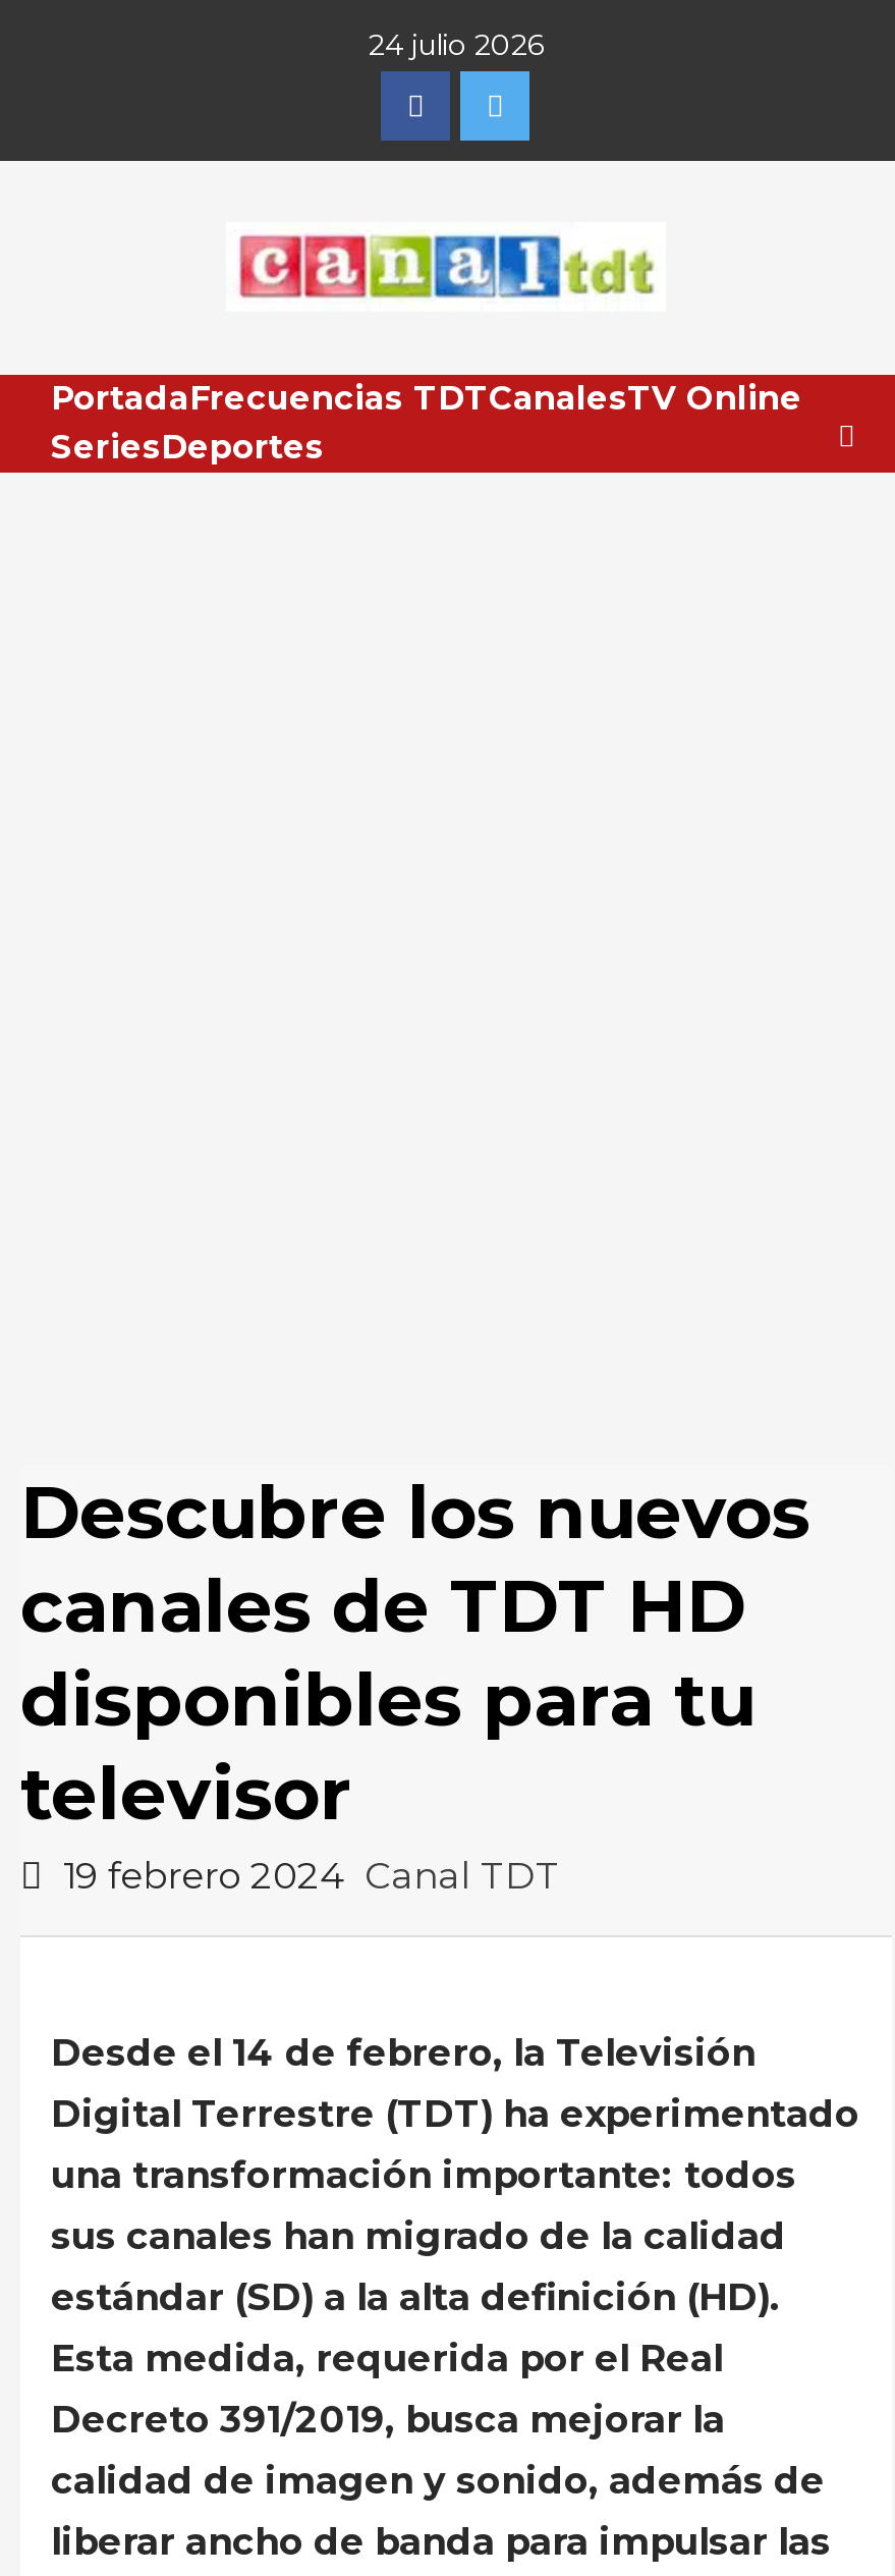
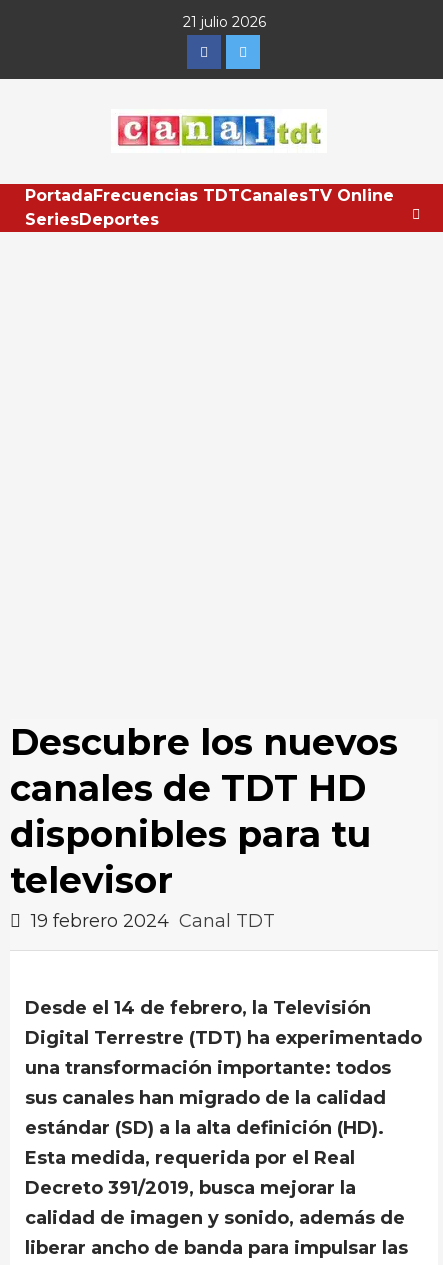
[369,26,544,63] 24 julio 2026 -> [182,13,265,31] 21 julio 2026

